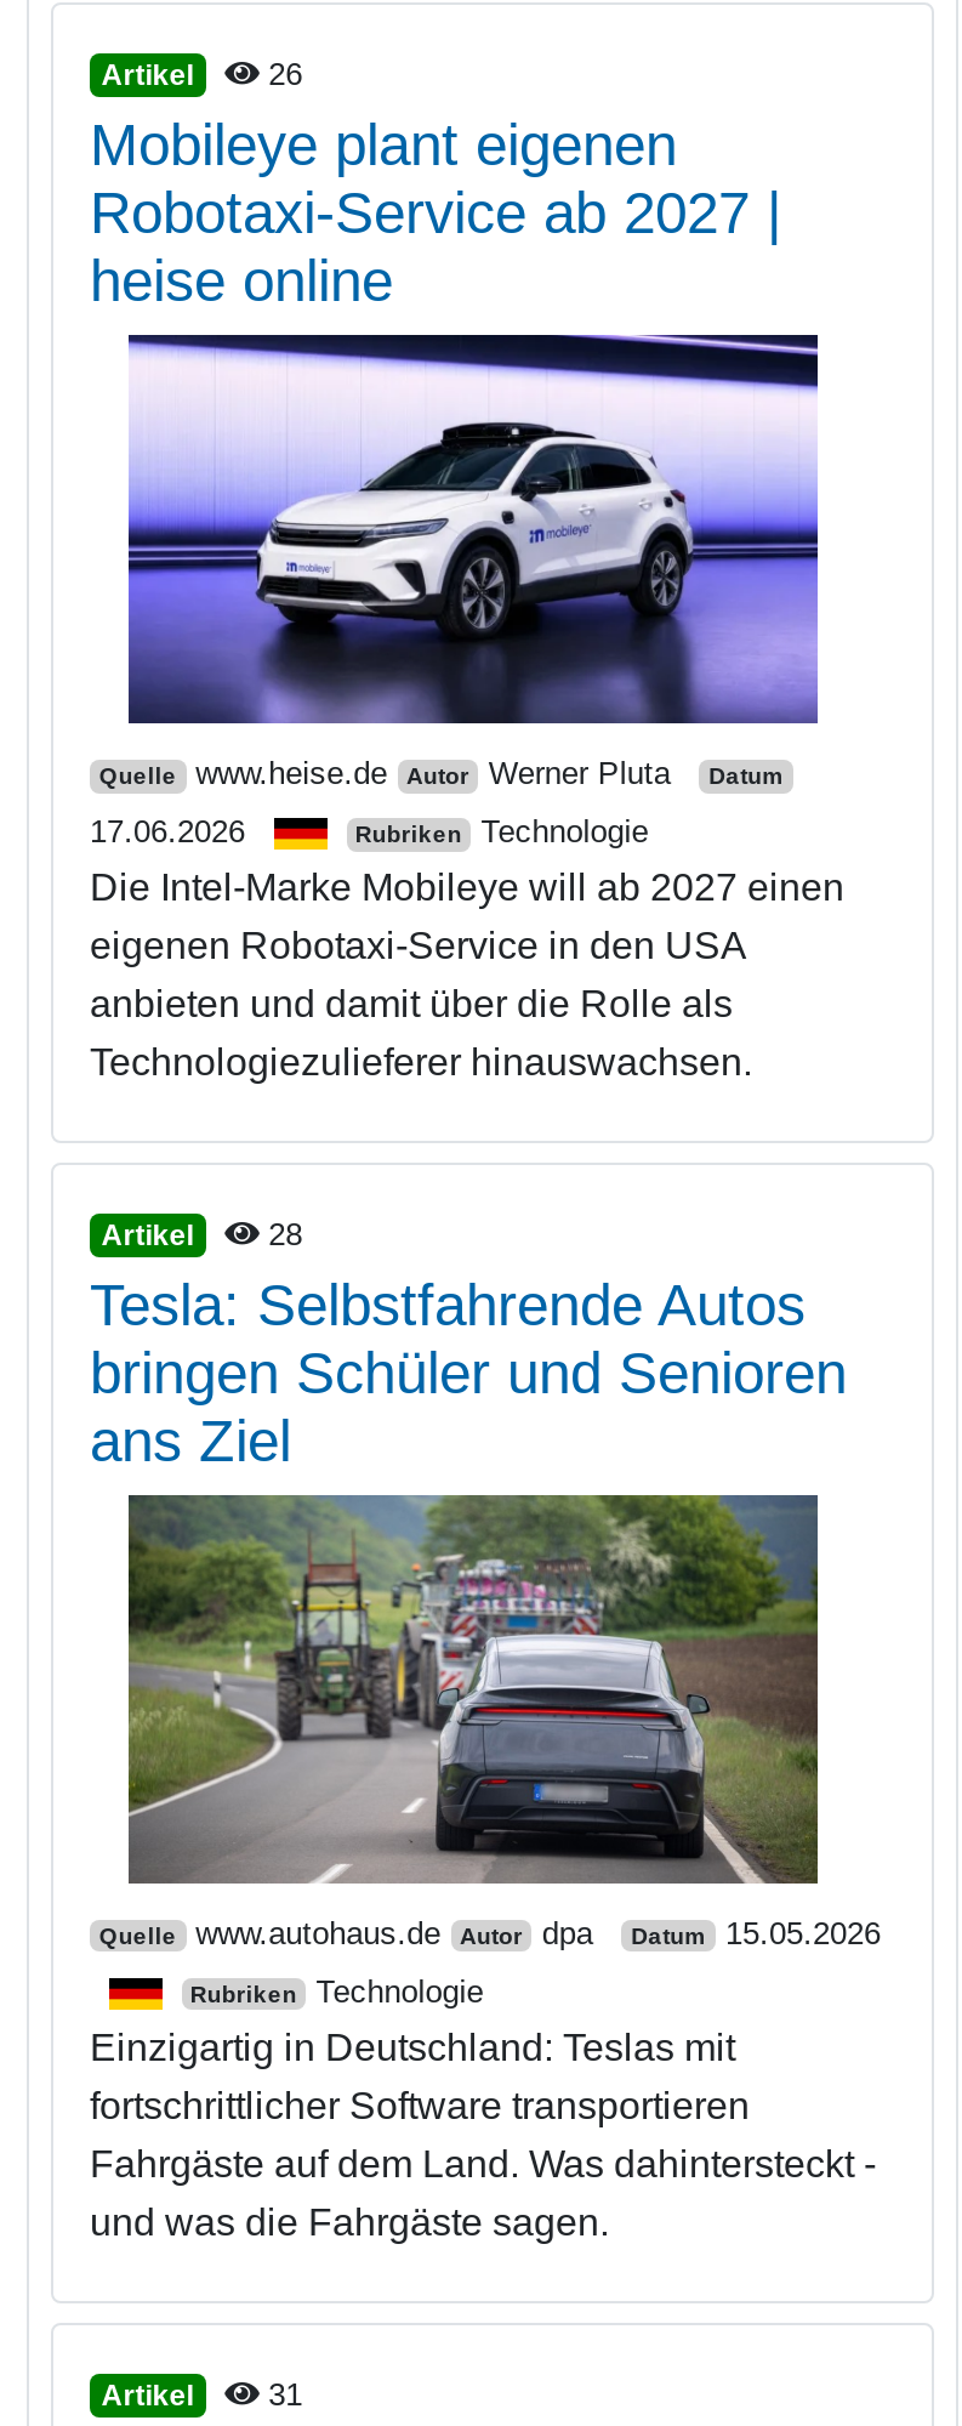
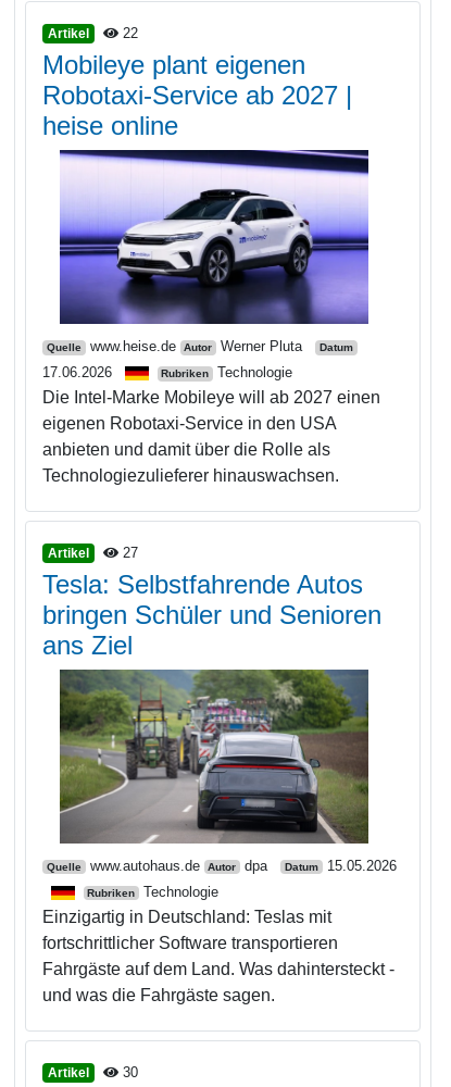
[101,57,302,93] Artikel 26 -> [48,26,138,42] Artikel 22
[101,1217,302,1253] Artikel 28 -> [48,545,138,561] Artikel 27
[101,2376,302,2413] Artikel 31 -> [48,1064,138,1080] Artikel 30

